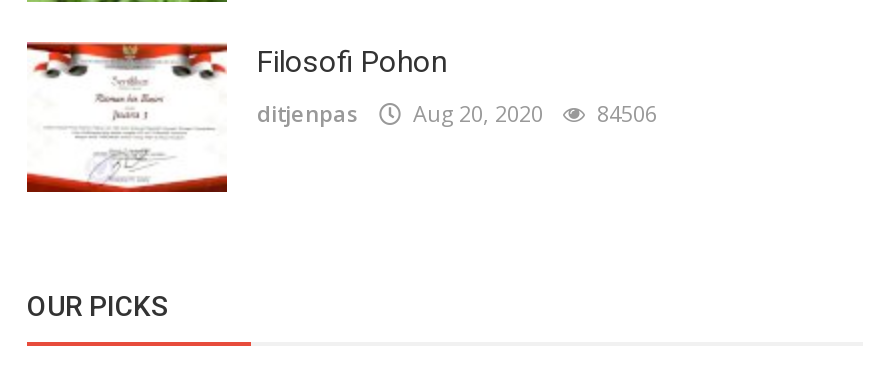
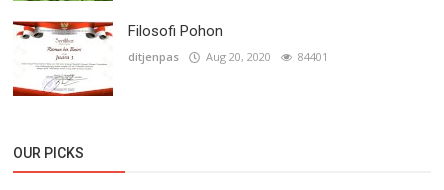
[257,98,657,128] ditjenpas Aug 20, 2020 84506 -> [128,49,328,64] ditjenpas Aug 20, 2020 84401

